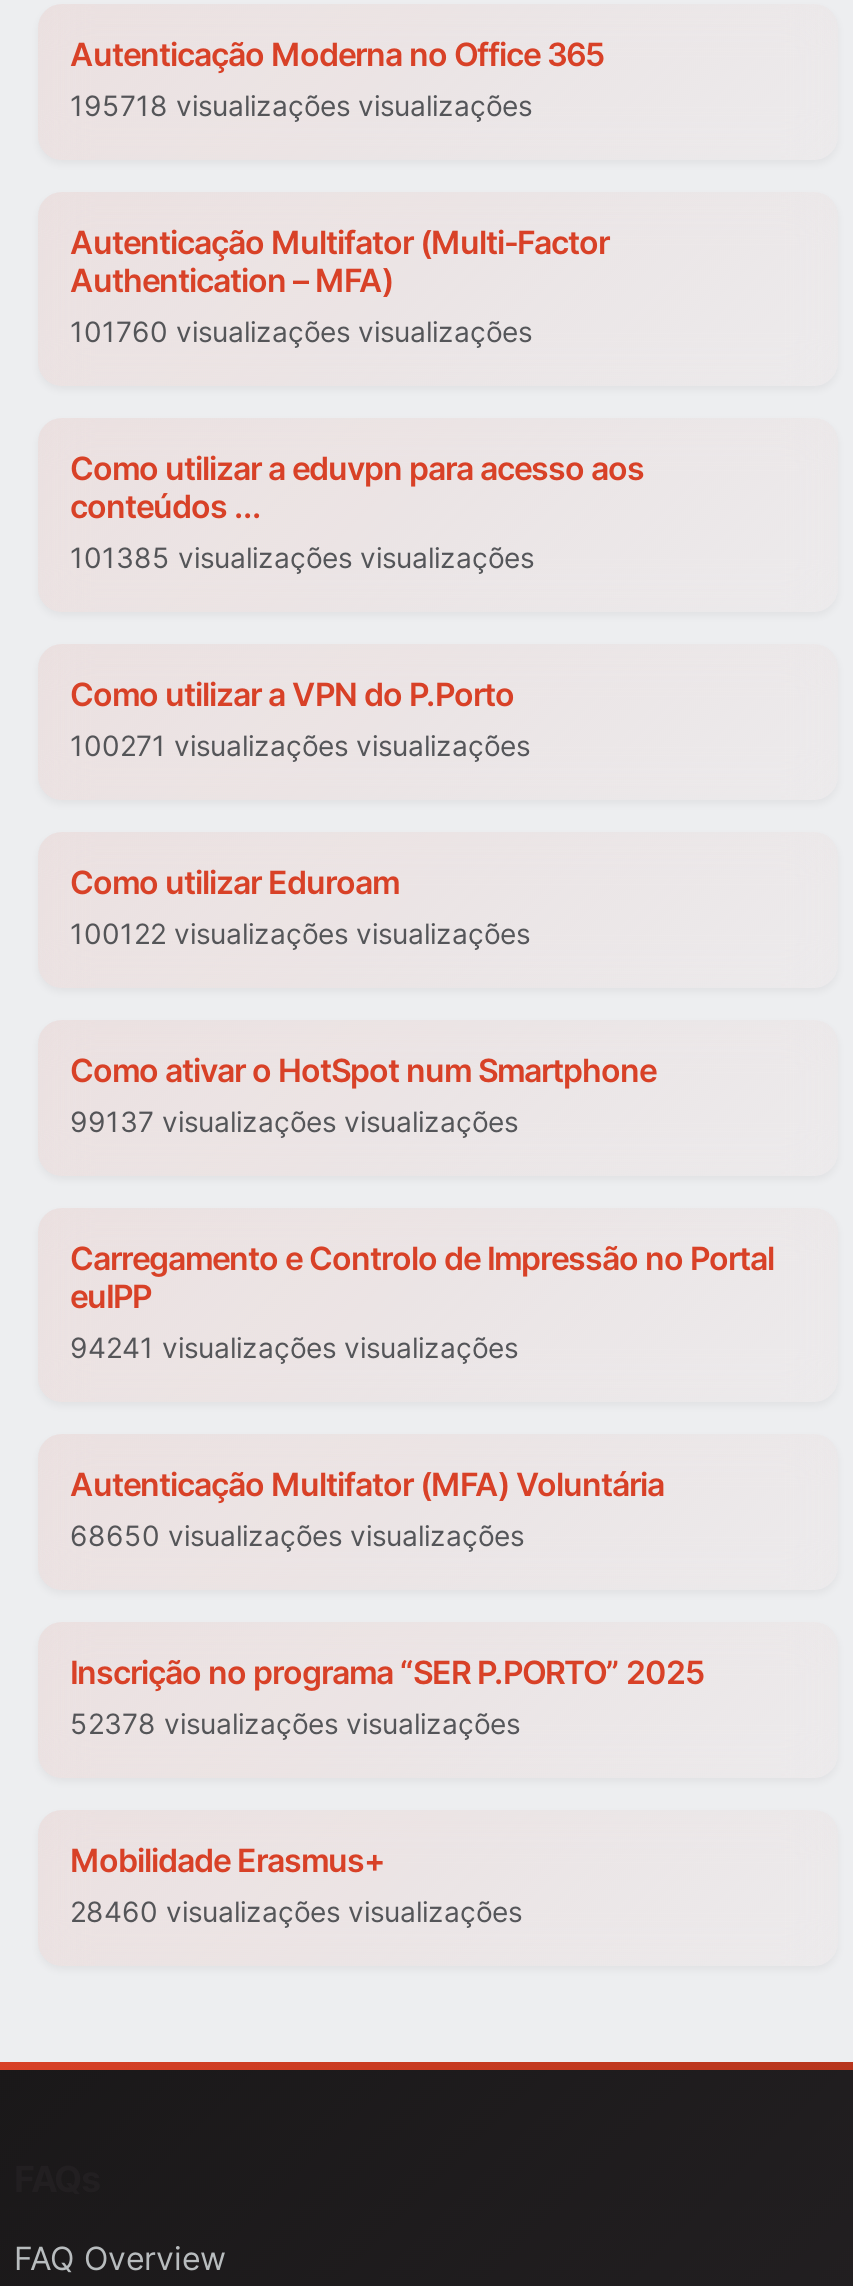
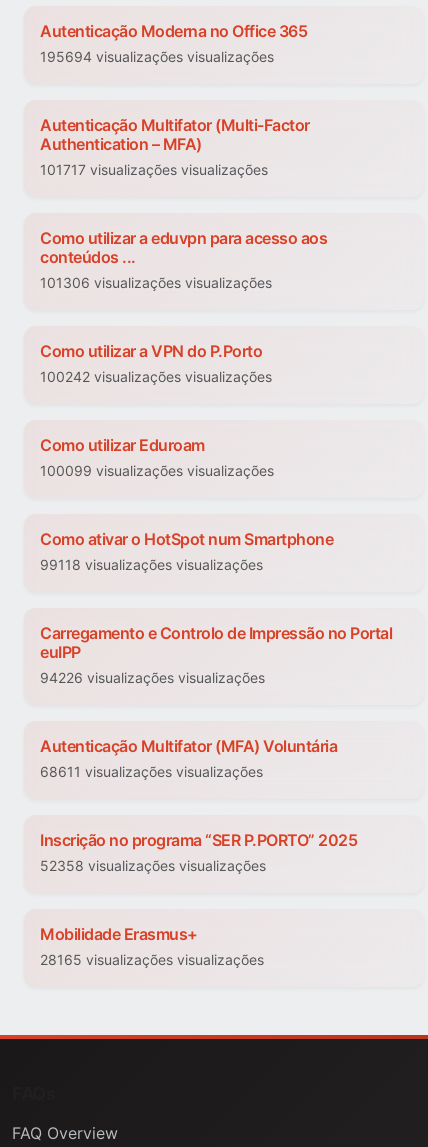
[70,89,532,123] 195718 visualizações visualizações -> [40,48,274,65] 195694 visualizações visualizações
[70,315,532,349] 101760 visualizações visualizações -> [40,161,268,178] 101717 visualizações visualizações
[70,541,534,575] 101385 visualizações visualizações -> [40,274,272,291] 101306 visualizações visualizações
[70,729,530,763] 100271 visualizações visualizações -> [40,368,272,385] 100242 visualizações visualizações
[70,917,530,951] 100122 visualizações visualizações -> [40,462,274,479] 100099 visualizações visualizações
[70,1105,518,1139] 99137 visualizações visualizações -> [40,556,263,573] 99118 visualizações visualizações
[70,1331,518,1365] 94241 visualizações visualizações -> [40,669,265,686] 94226 visualizações visualizações
[70,1519,524,1553] 68650 visualizações visualizações -> [40,763,263,780] 68611 visualizações visualizações
[70,1707,520,1741] 52378 visualizações visualizações -> [40,857,266,874] 52358 visualizações visualizações
[70,1895,522,1929] 28460 visualizações visualizações -> [40,951,264,968] 28165 visualizações visualizações

